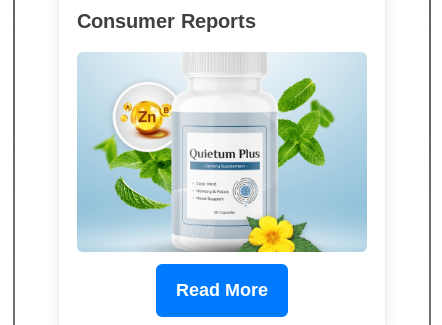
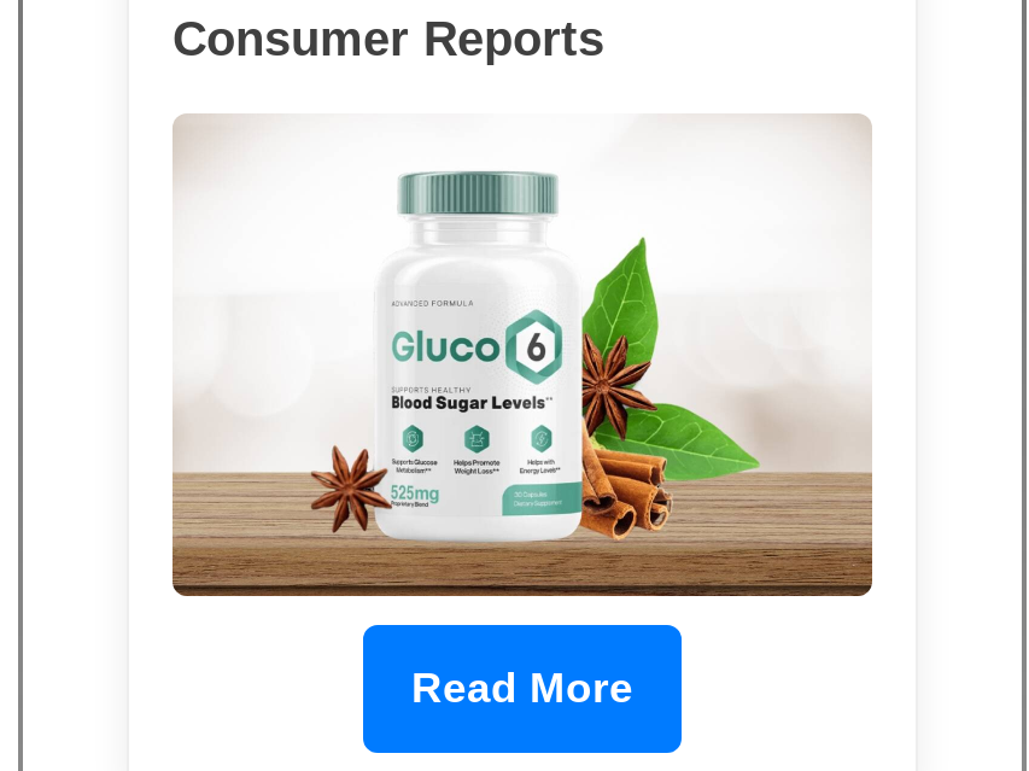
[77,53,367,253] [image] -> [170,116,875,598] [image]

